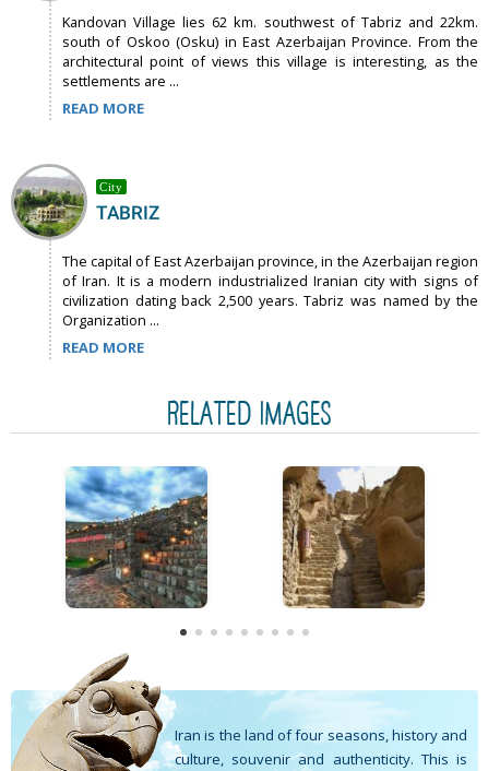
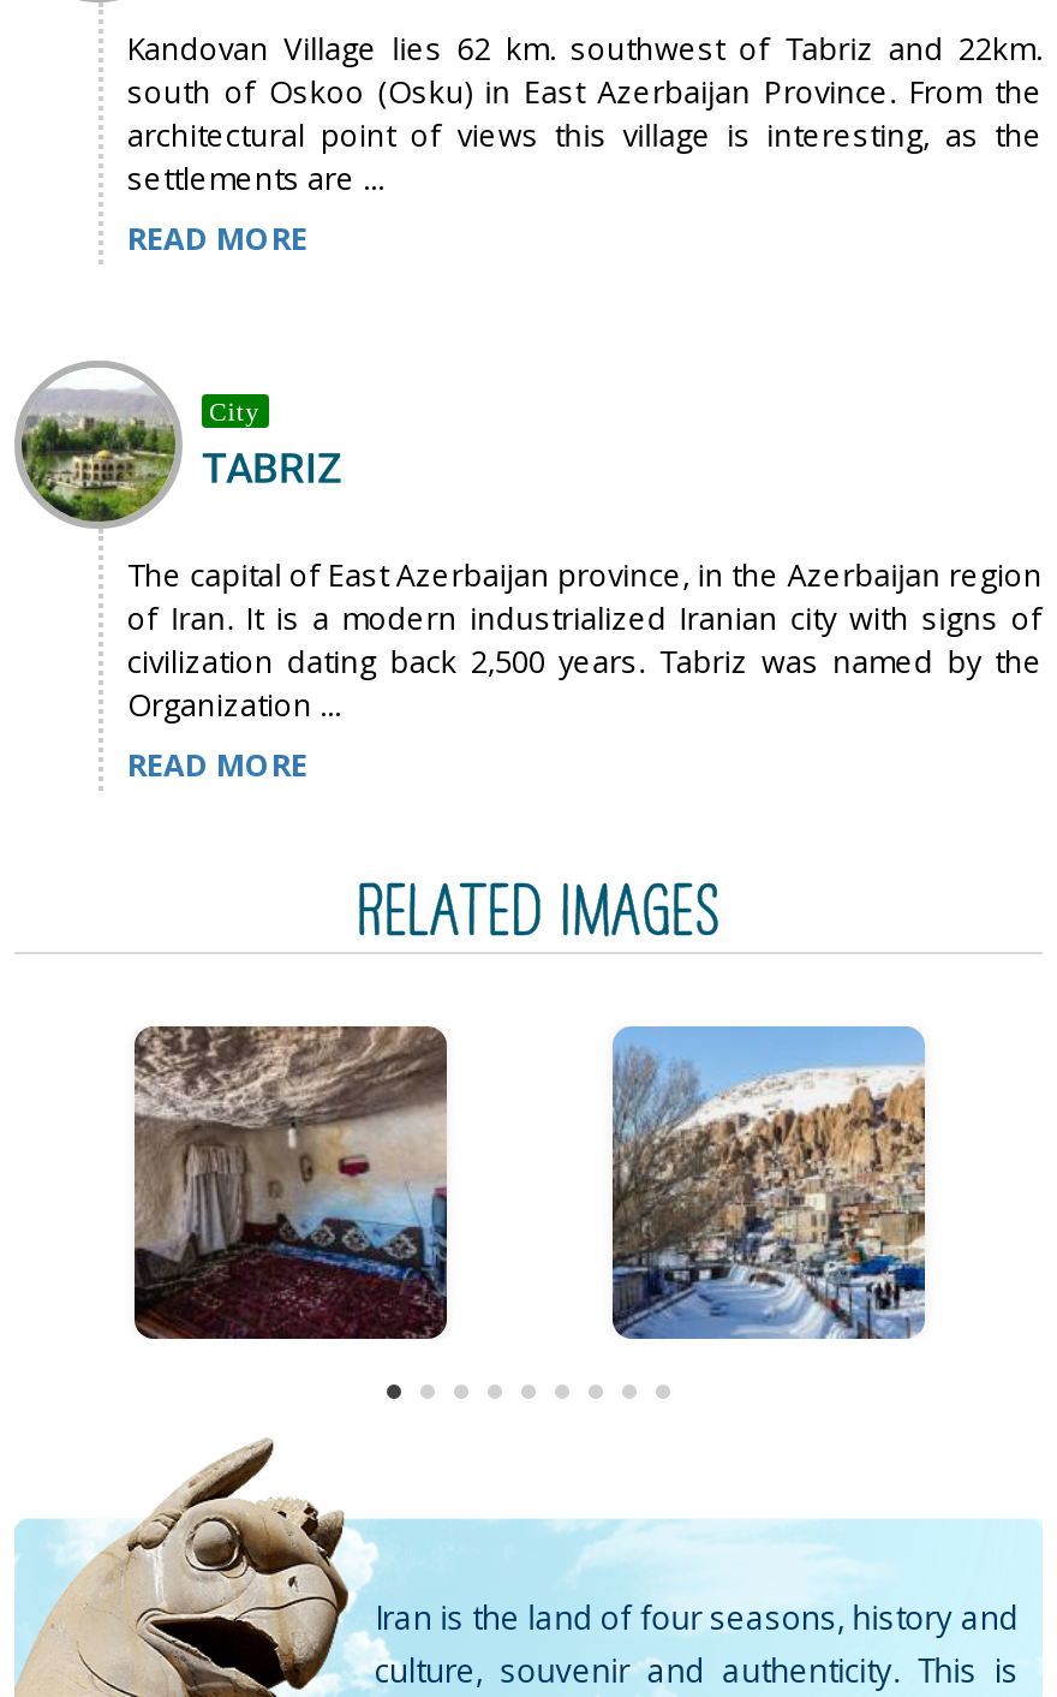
[64,465,209,609] [image] -> [132,1024,449,1341] [image]
[282,465,426,609] [image] -> [610,1024,927,1341] [image]

